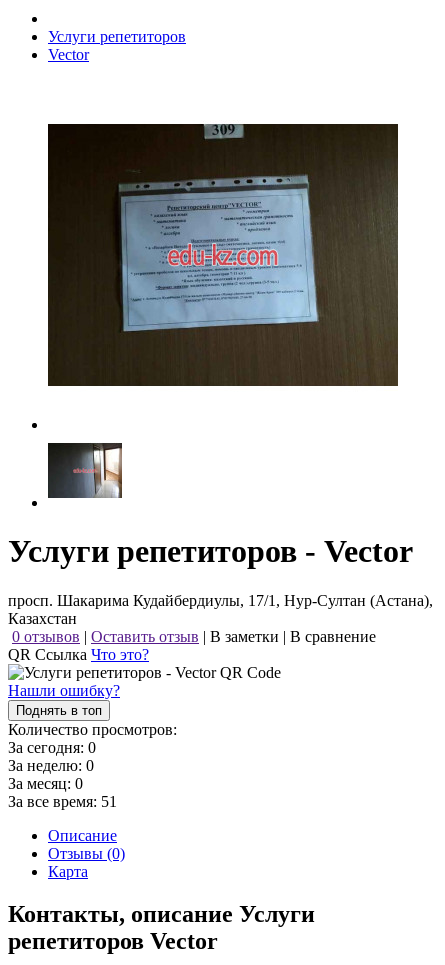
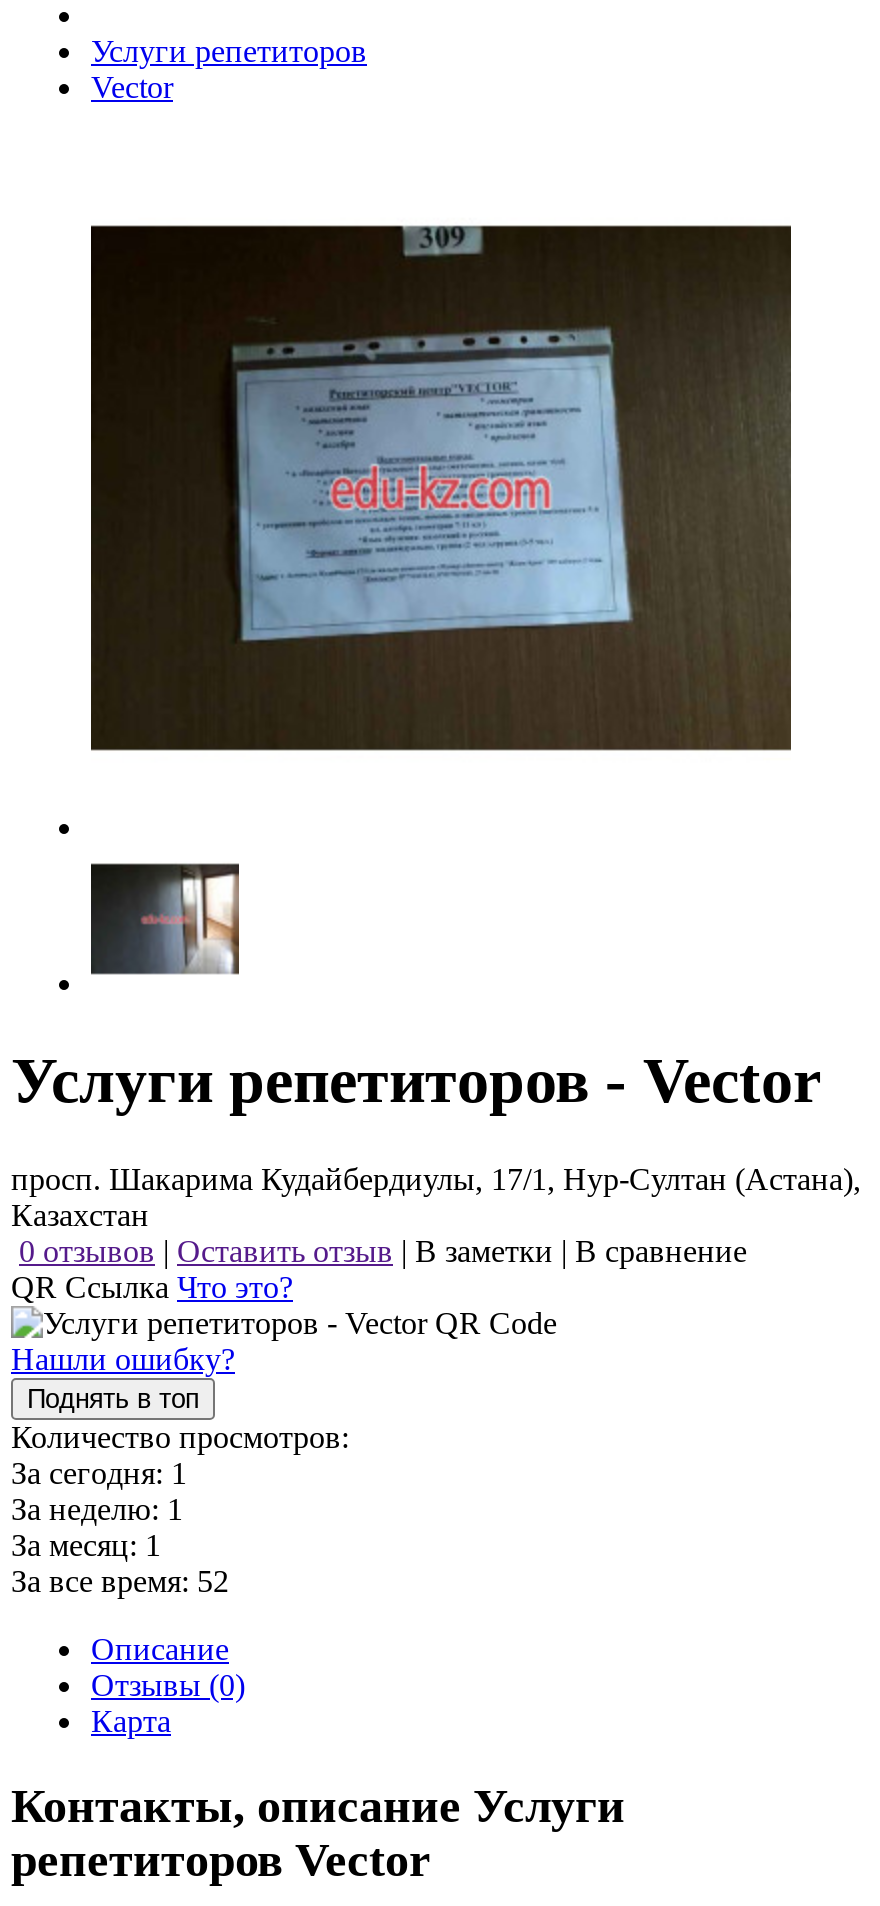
[8,739,96,756] За сегодня: 0 -> [11,1456,187,1490] За сегодня: 1
[8,757,94,774] За неделю: 0 -> [11,1492,183,1526] За неделю: 1
[8,775,83,792] За месяц: 0 -> [11,1528,161,1562] За месяц: 1
[8,793,117,810] За все время: 51 -> [11,1564,229,1598] За все время: 52

